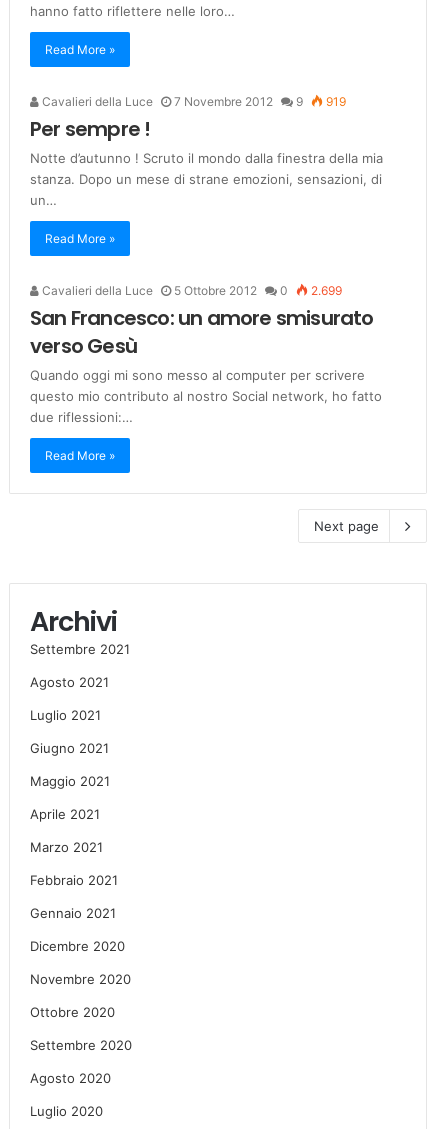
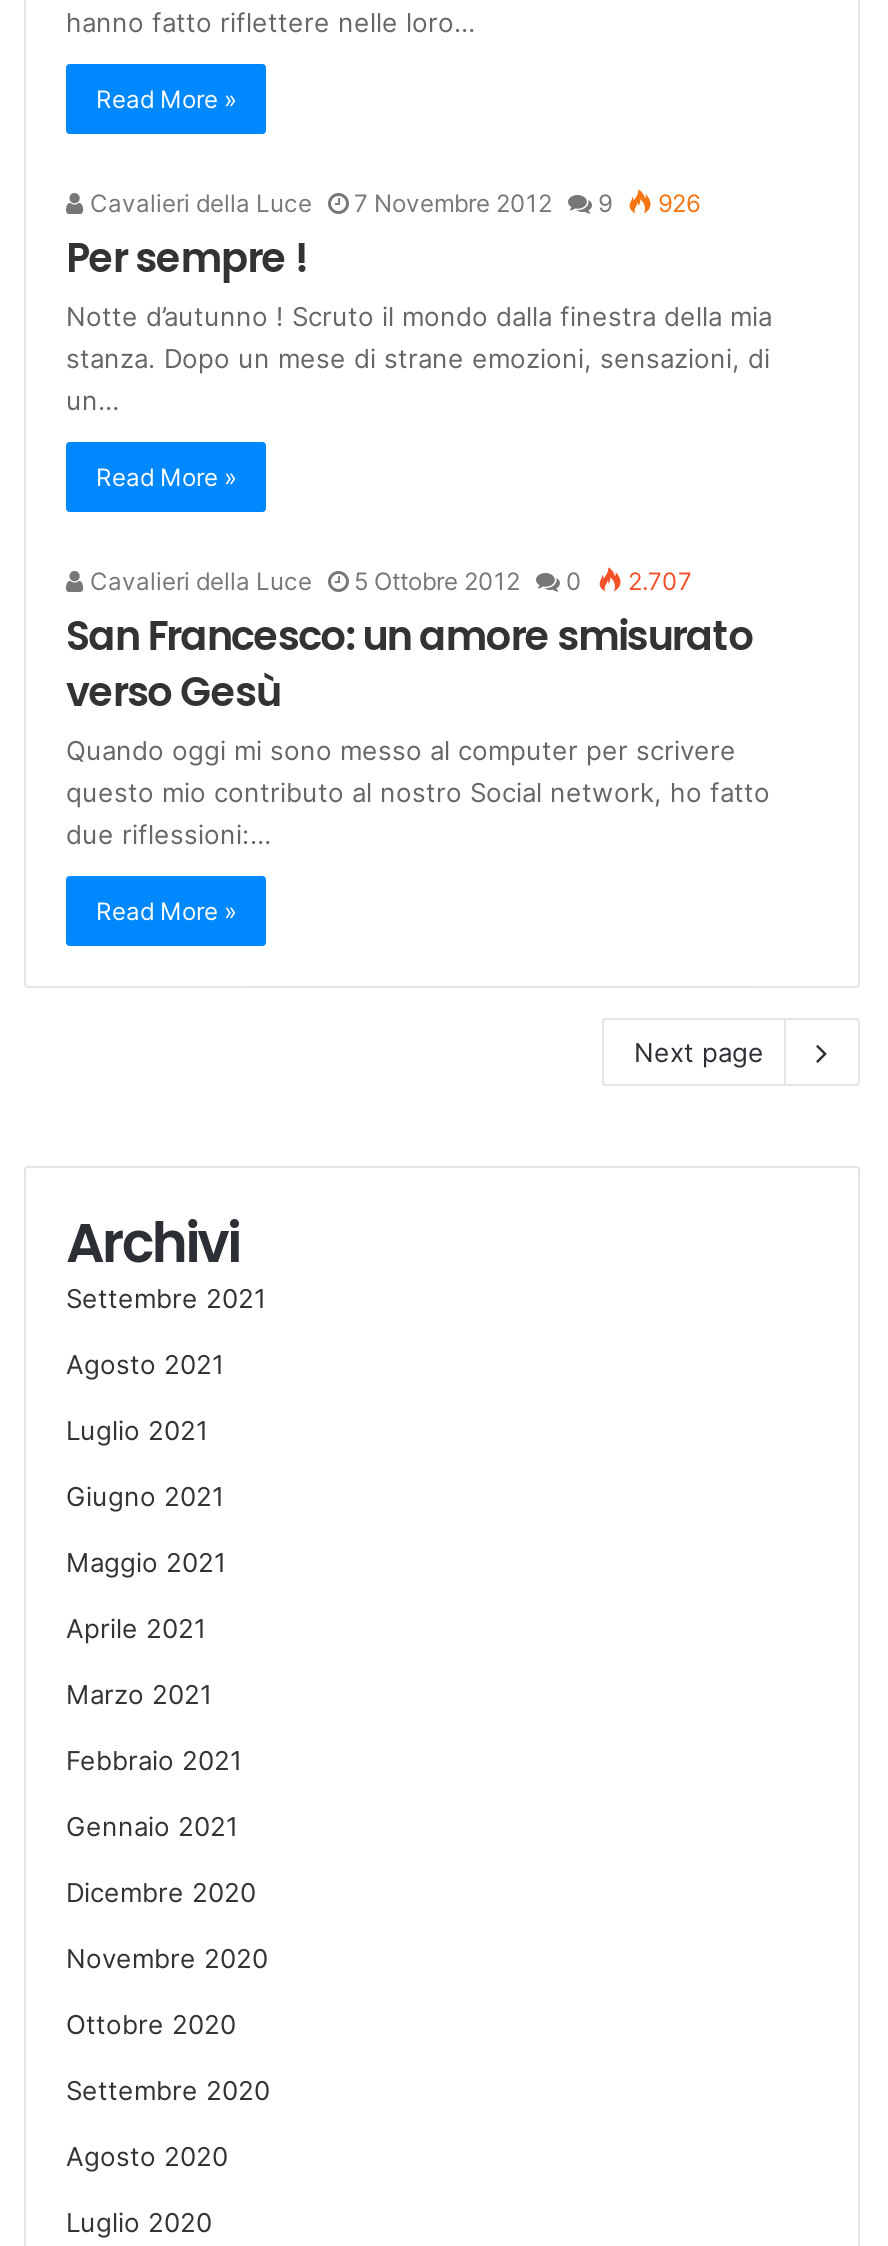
[39,94,346,109] Cavalieri della Luce 7 Novembre 2012 9 919 -> [84,188,700,218] Cavalieri della Luce 7 Novembre 2012 9 926
[39,283,342,298] Cavalieri della Luce 5 Ottobre 2012 0 2.699 -> [84,566,692,596] Cavalieri della Luce 5 Ottobre 2012 0 2.707

